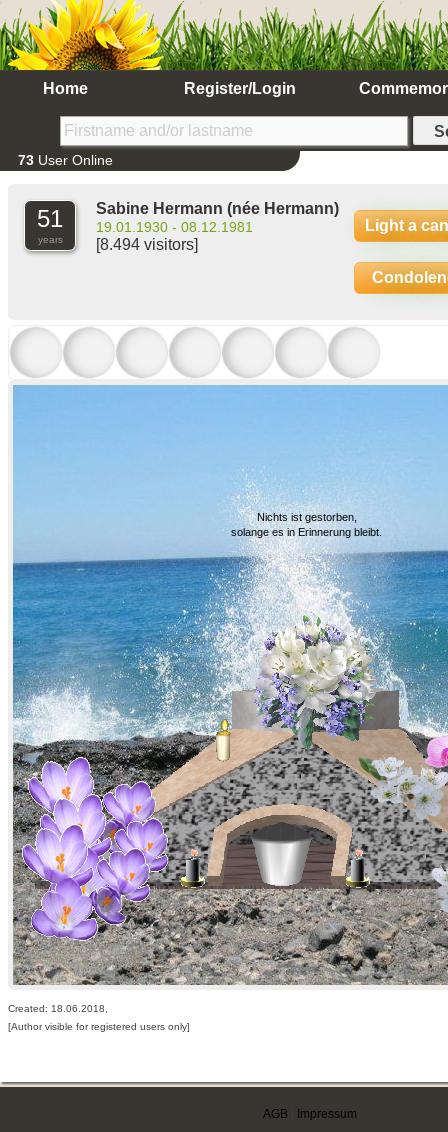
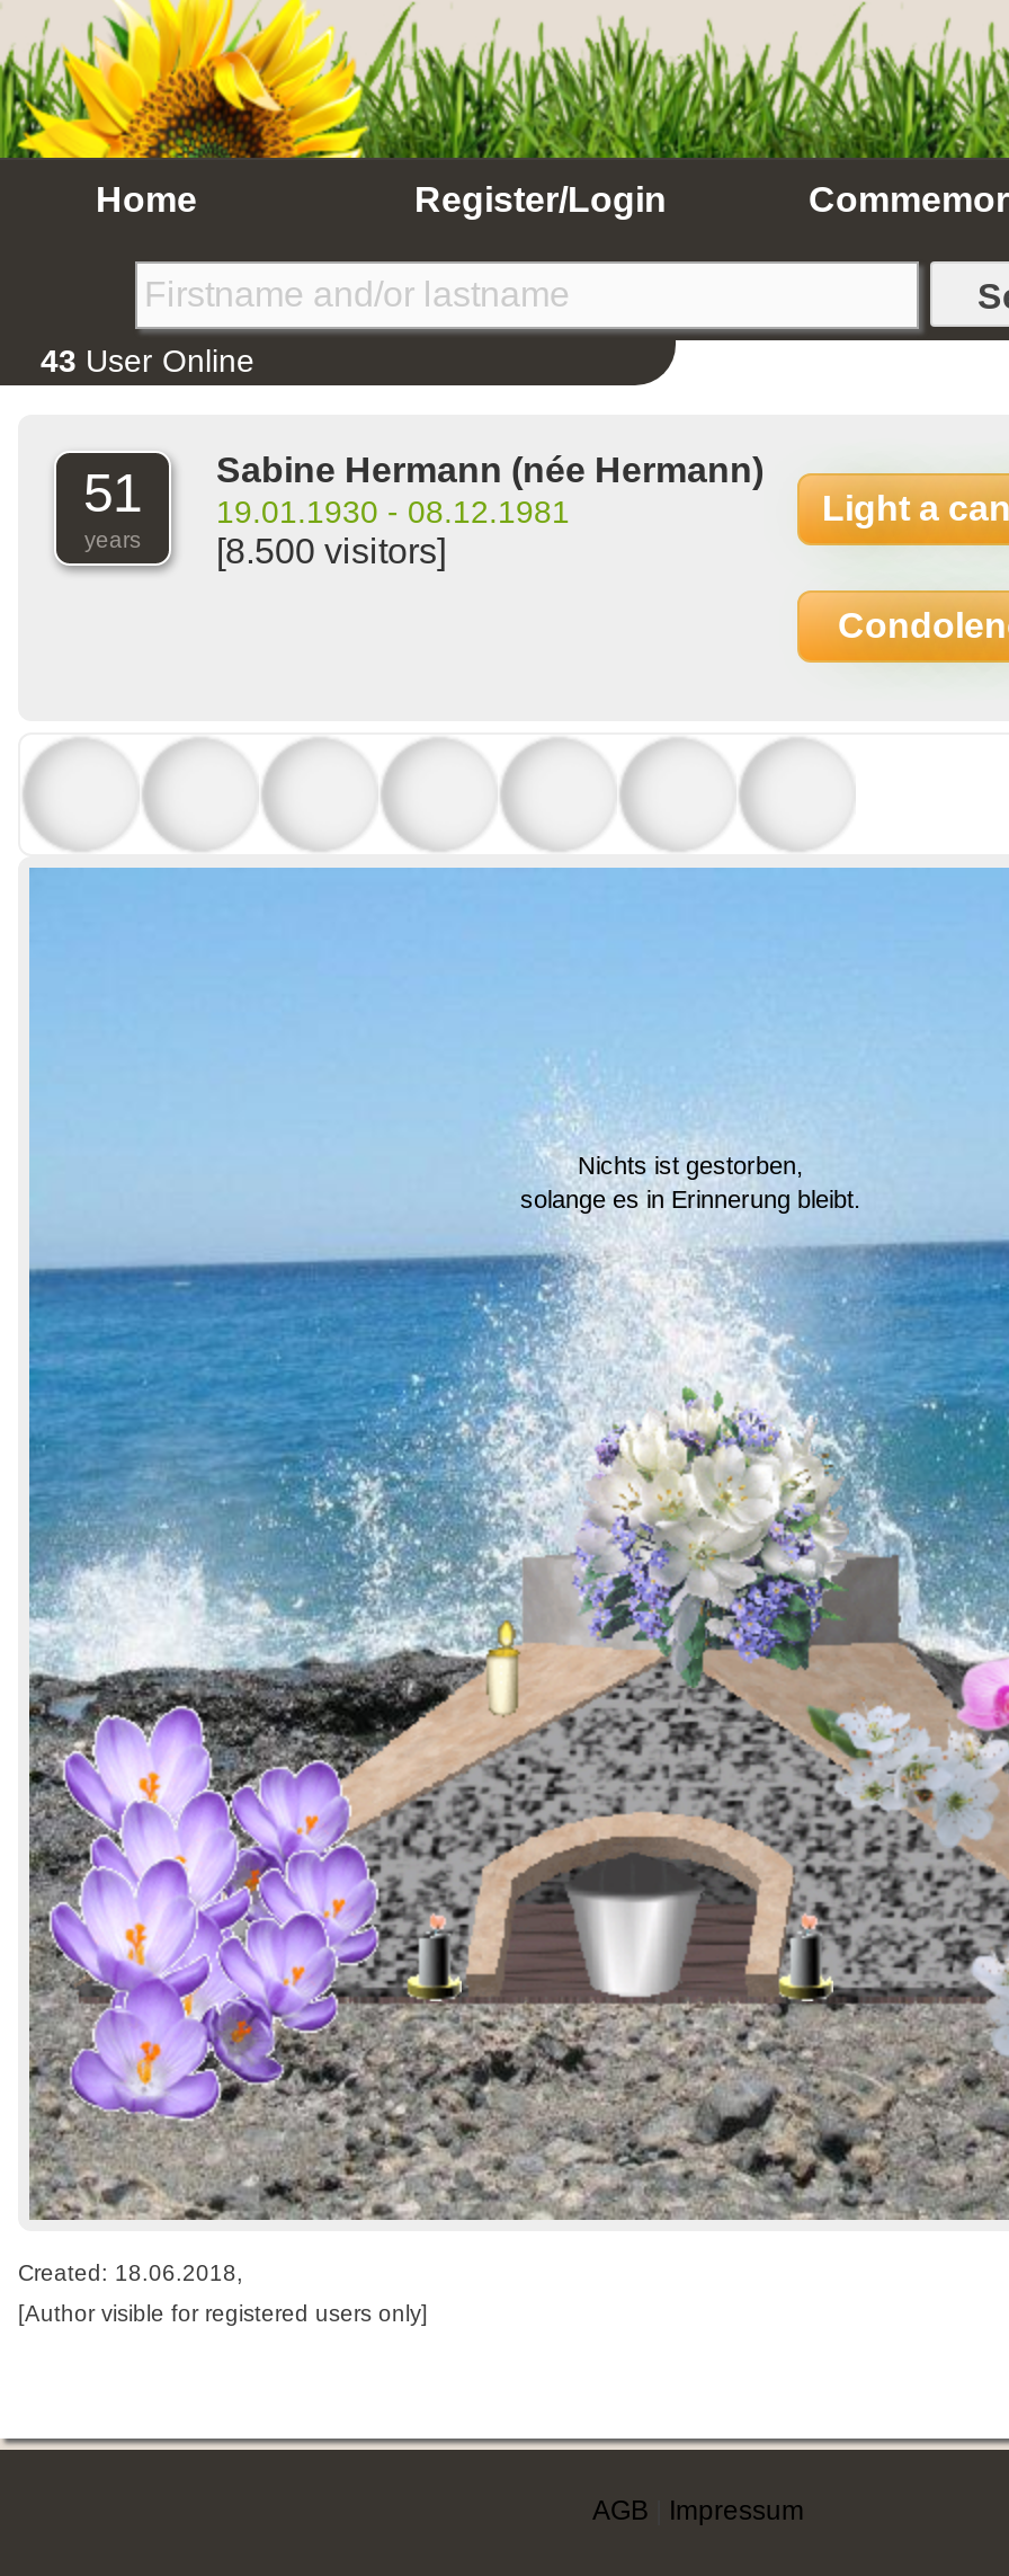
[18,152,113,168] 73 User Online -> [41,343,255,379] 43 User Online
[96,236,198,253] [8.494 visitors] -> [216,532,446,570] [8.500 visitors]

